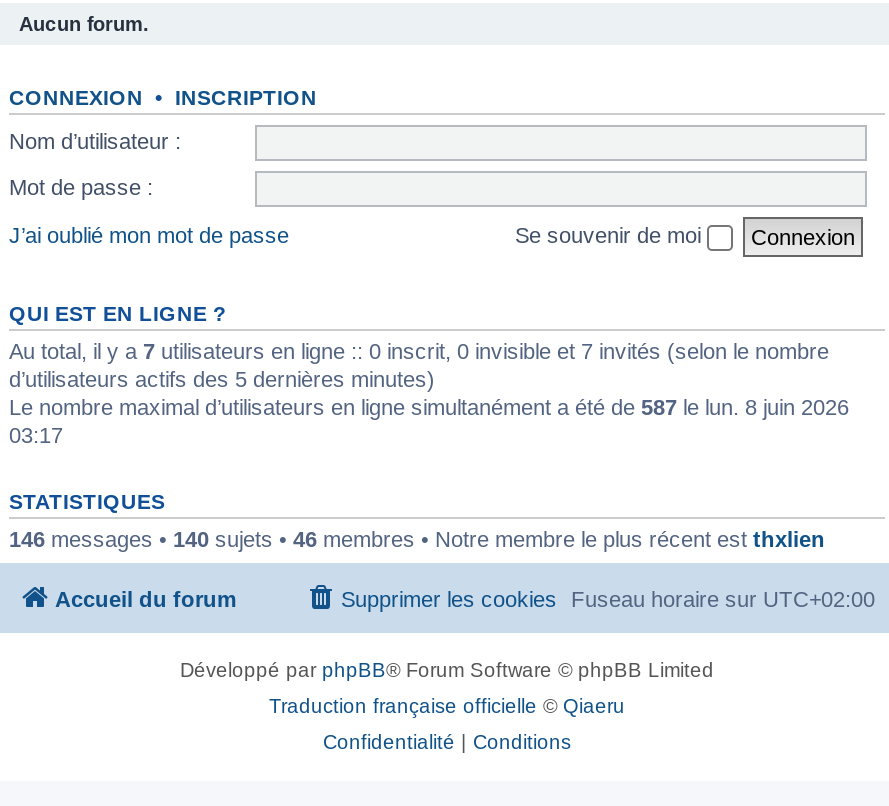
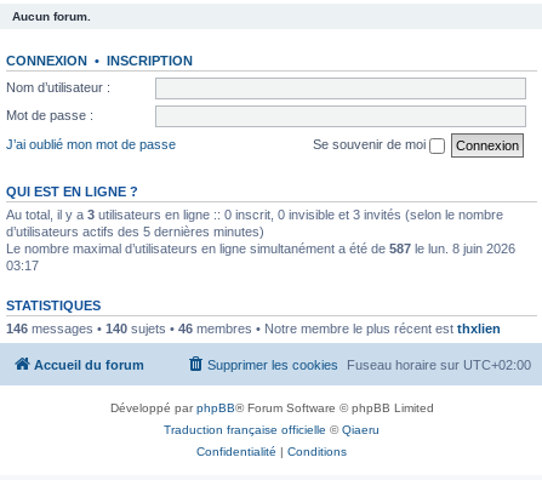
[9,338,829,362] Au total, il y a 7 utilisateurs en ligne :: 0 inscrit, 0 invisible et 7 invités (selon le nombre -> [6,207,503,221] Au total, il y a 3 utilisateurs en ligne :: 0 inscrit, 0 invisible et 3 invités (selon le nombre

